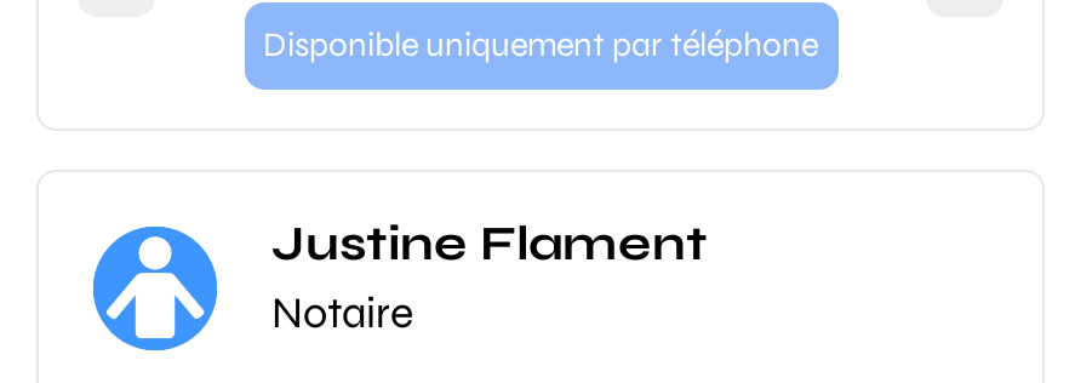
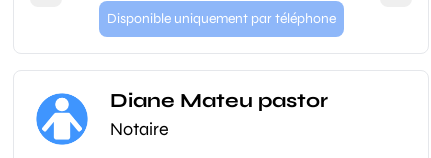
[271,213,708,274] Justine Flament -> [110,88,328,113] Diane Mateu pastor

